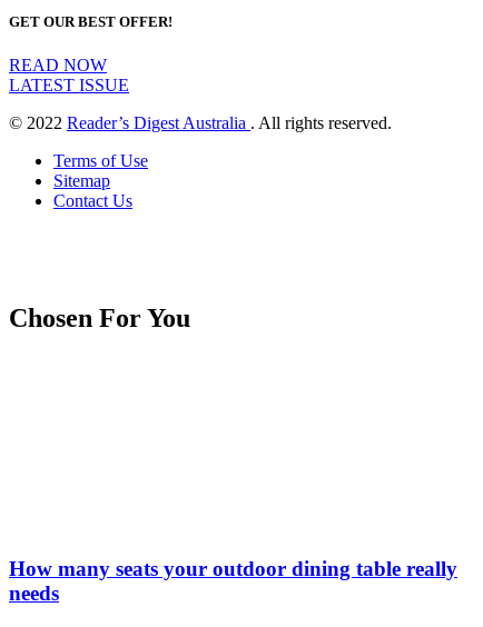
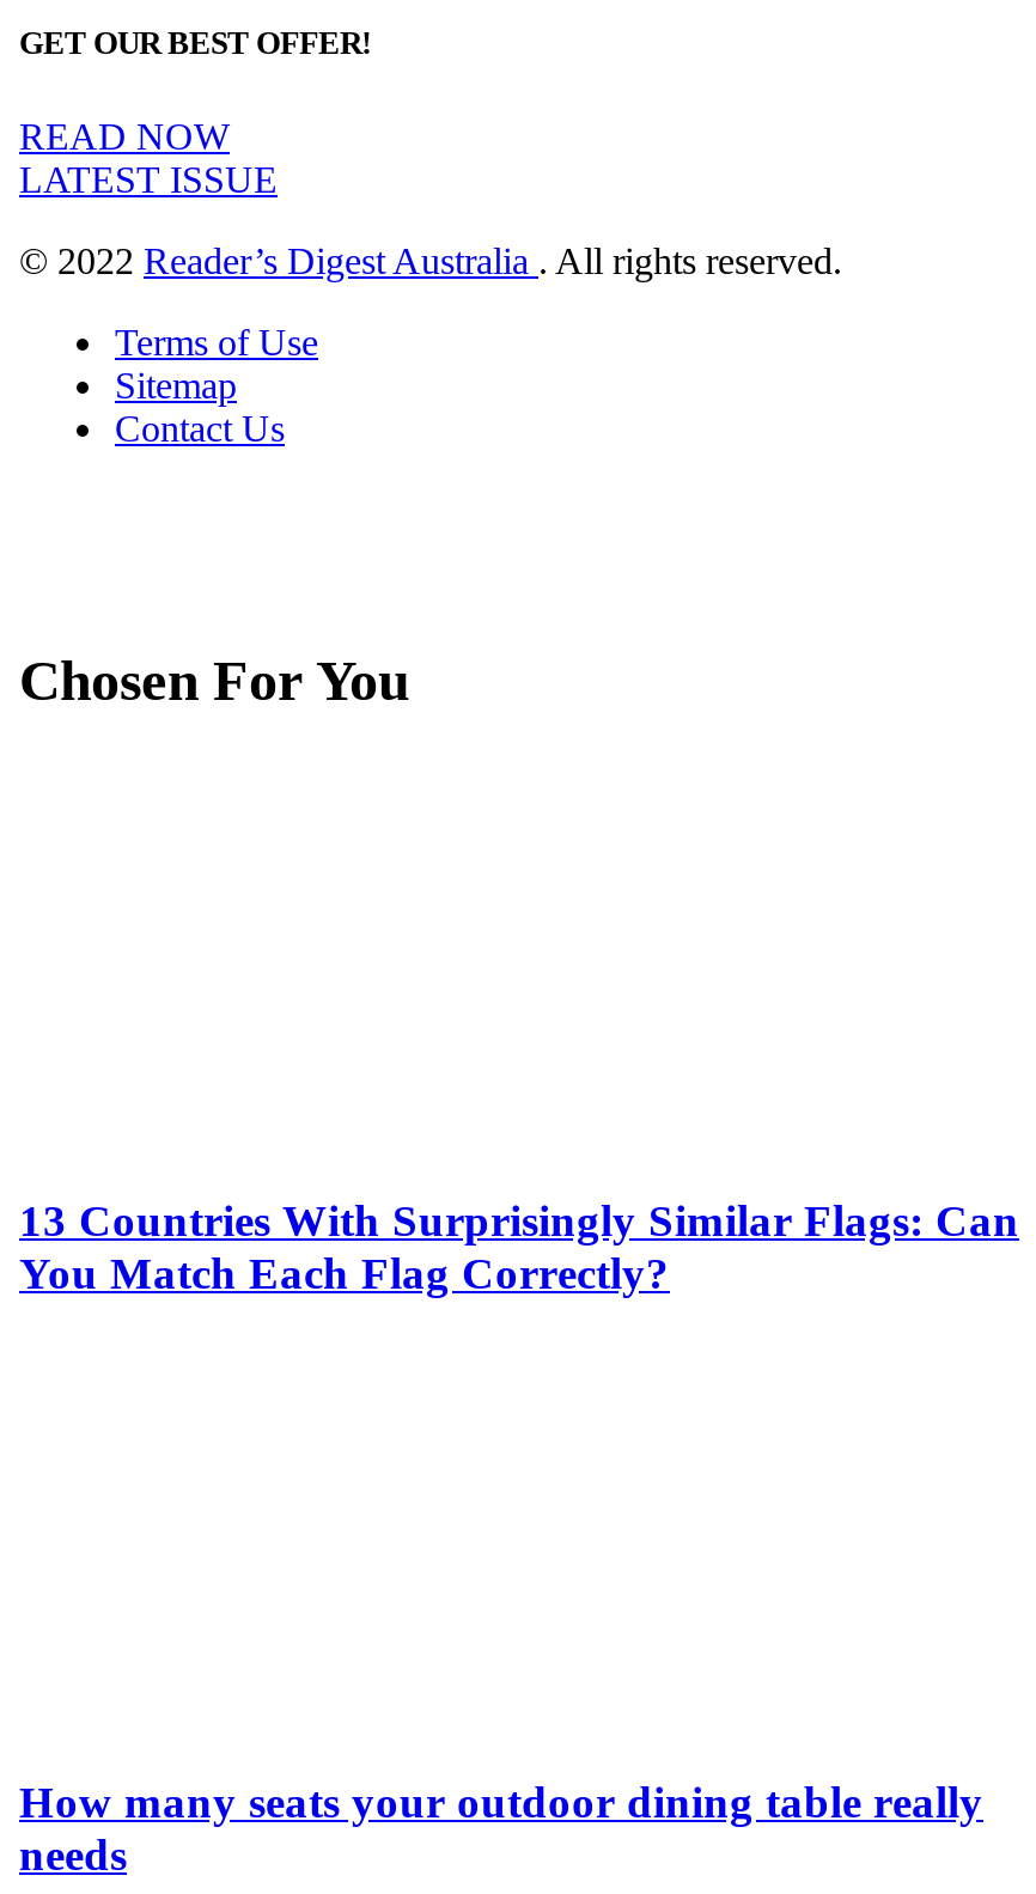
none -> [19,1194,1019,1297] 13 Countries With Surprisingly Similar Flags: Can | You Match Each Flag Correctly?

